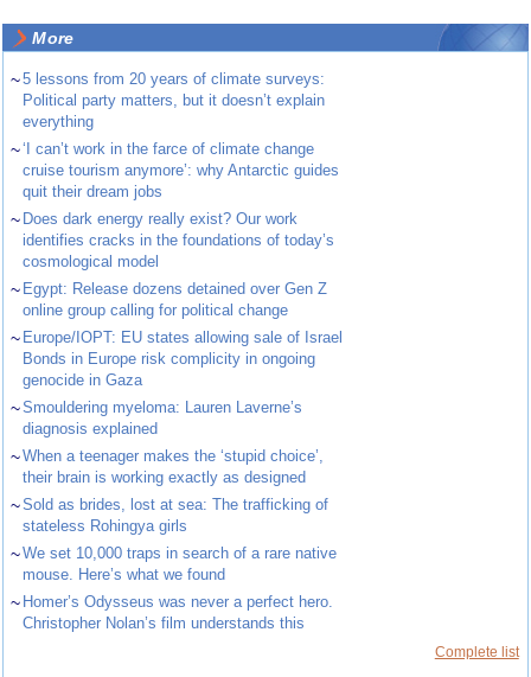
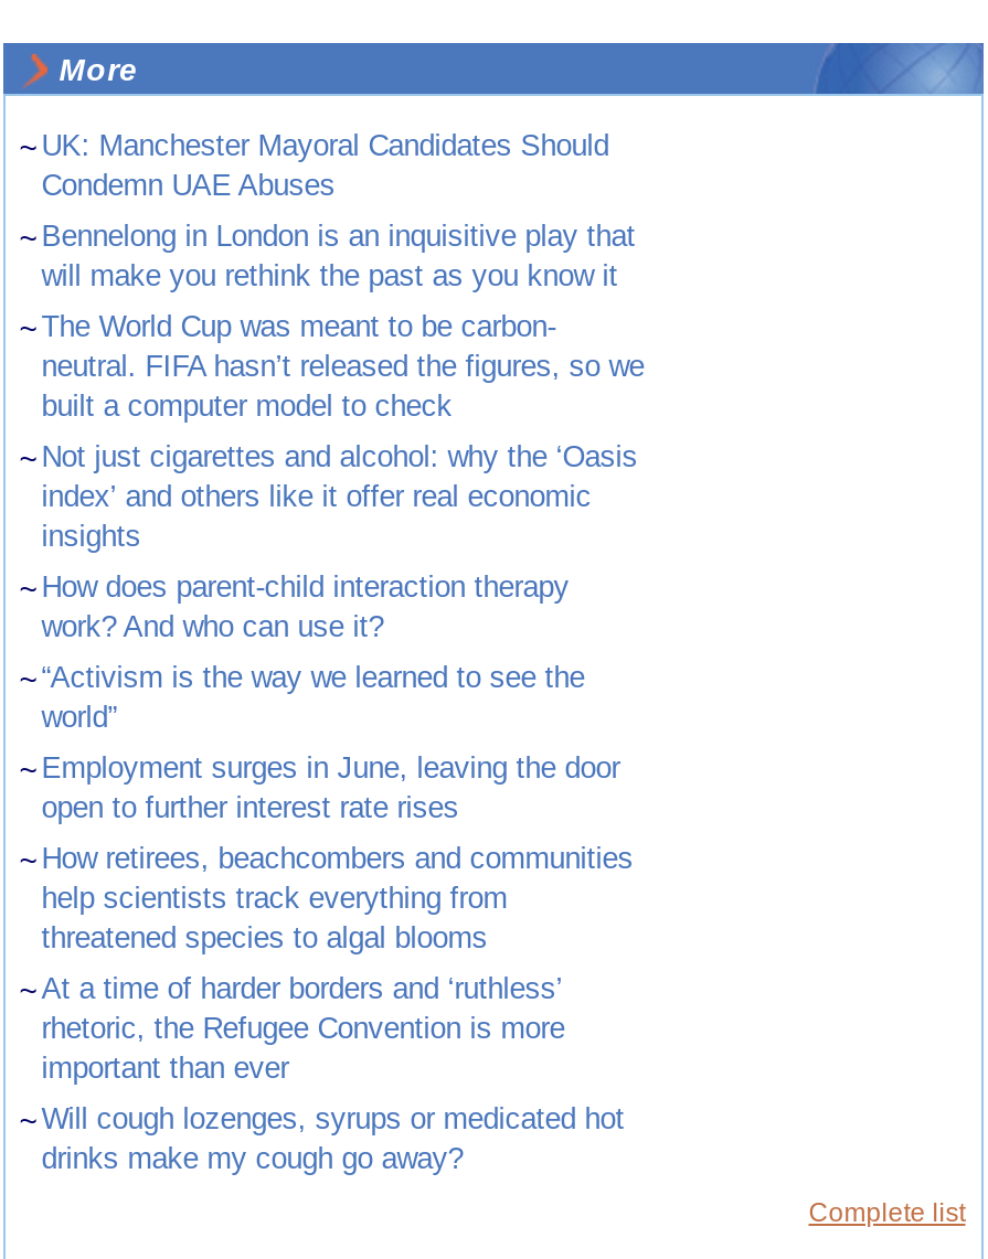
[11,71,325,131] ~ 5 lessons from 20 years of climate surveys: | Political party matters, but it doesn’t explain | everything -> [19,130,609,203] ~ UK: Manchester Mayoral Candidates Should | Condemn UAE Abuses
[11,140,339,201] ~ ‘I can’t work in the farce of climate change | cruise tourism anymore’: why Antarctic guides | quit their dream jobs -> [19,221,635,294] ~ Bennelong in London is an inquisitive play that | will make you rethink the past as you know it
[11,210,334,271] ~ Does dark energy really exist? Our work | identifies cracks in the foundations of today’s | cosmological model -> [19,311,644,424] ~ The World Cup was meant to be carbon- | neutral. FIFA hasn’t released the figures, so we | built a computer model to check
[11,280,327,320] ~ Egypt: Release dozens detained over Gen Z | online group calling for political change -> [19,441,637,554] ~ Not just cigarettes and alcohol: why the ‘Oasis | index’ and others like it offer real economic | insights
[11,329,343,389] ~ Europe/IOPT: EU states allowing sale of Israel | Bonds in Europe risk complicity in ongoing | genocide in Gaza -> [19,572,569,644] ~ How does parent-child interaction therapy | work? And who can use it?
[11,399,302,438] ~ Smouldering myeloma: Lauren Laverne’s | diagnosis explained -> [19,662,584,735] ~ “Activism is the way we learned to see the | world”
[11,448,324,487] ~ When a teenager makes the ‘stupid choice’, | their brain is working exactly as designed -> [19,753,620,825] ~ Employment surges in June, leaving the door | open to further interest rate rises
[11,496,329,535] ~ Sold as brides, lost at sea: The trafficking of | stateless Rohingya girls -> [19,843,633,956] ~ How retirees, beachcombers and communities | help scientists track everything from | threatened species to algal blooms
[11,545,337,584] ~ We set 10,000 traps in search of a rare native | mouse. Here’s what we found -> [19,973,565,1086] ~ At a time of harder borders and ‘ruthless’ | rhetoric, the Refugee Convention is more | important than ever
[11,593,333,633] ~ Homer’s Odysseus was never a perfect hero. | Christopher Nolan’s film understands this -> [19,1103,624,1176] ~ Will cough lozenges, syrups or medicated hot | drinks make my cough go away?

